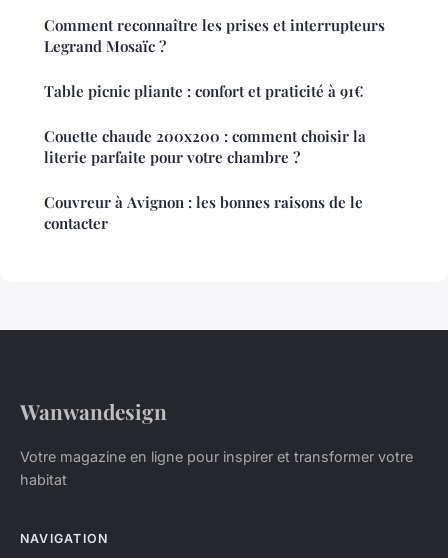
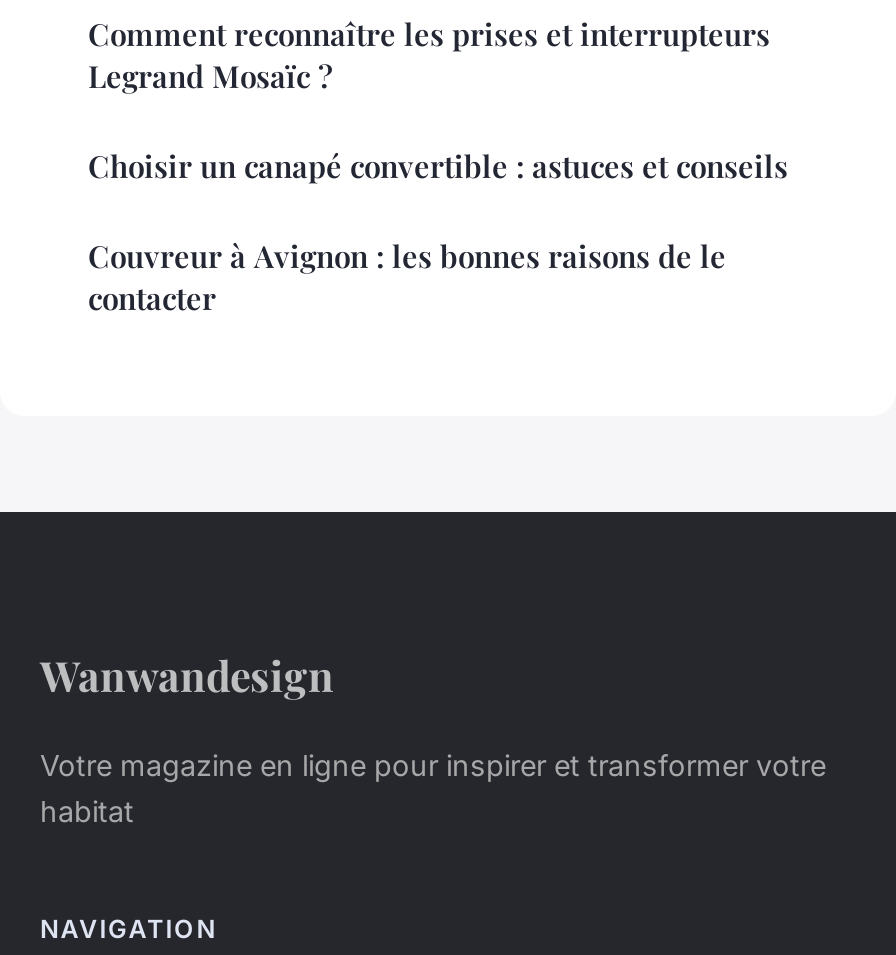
[44,81,366,167] Table picnic pliante : confort et praticité à 91€ | Couette chaude 200x200 : comment choisir la | literie parfaite pour votre chambre ? -> [88,146,788,186] Choisir un canapé convertible : astuces et conseils

